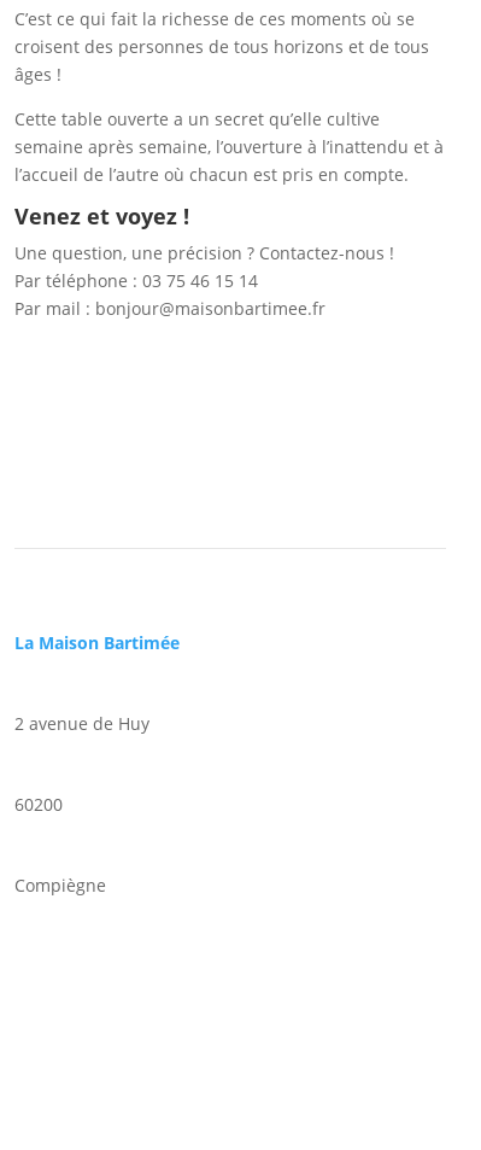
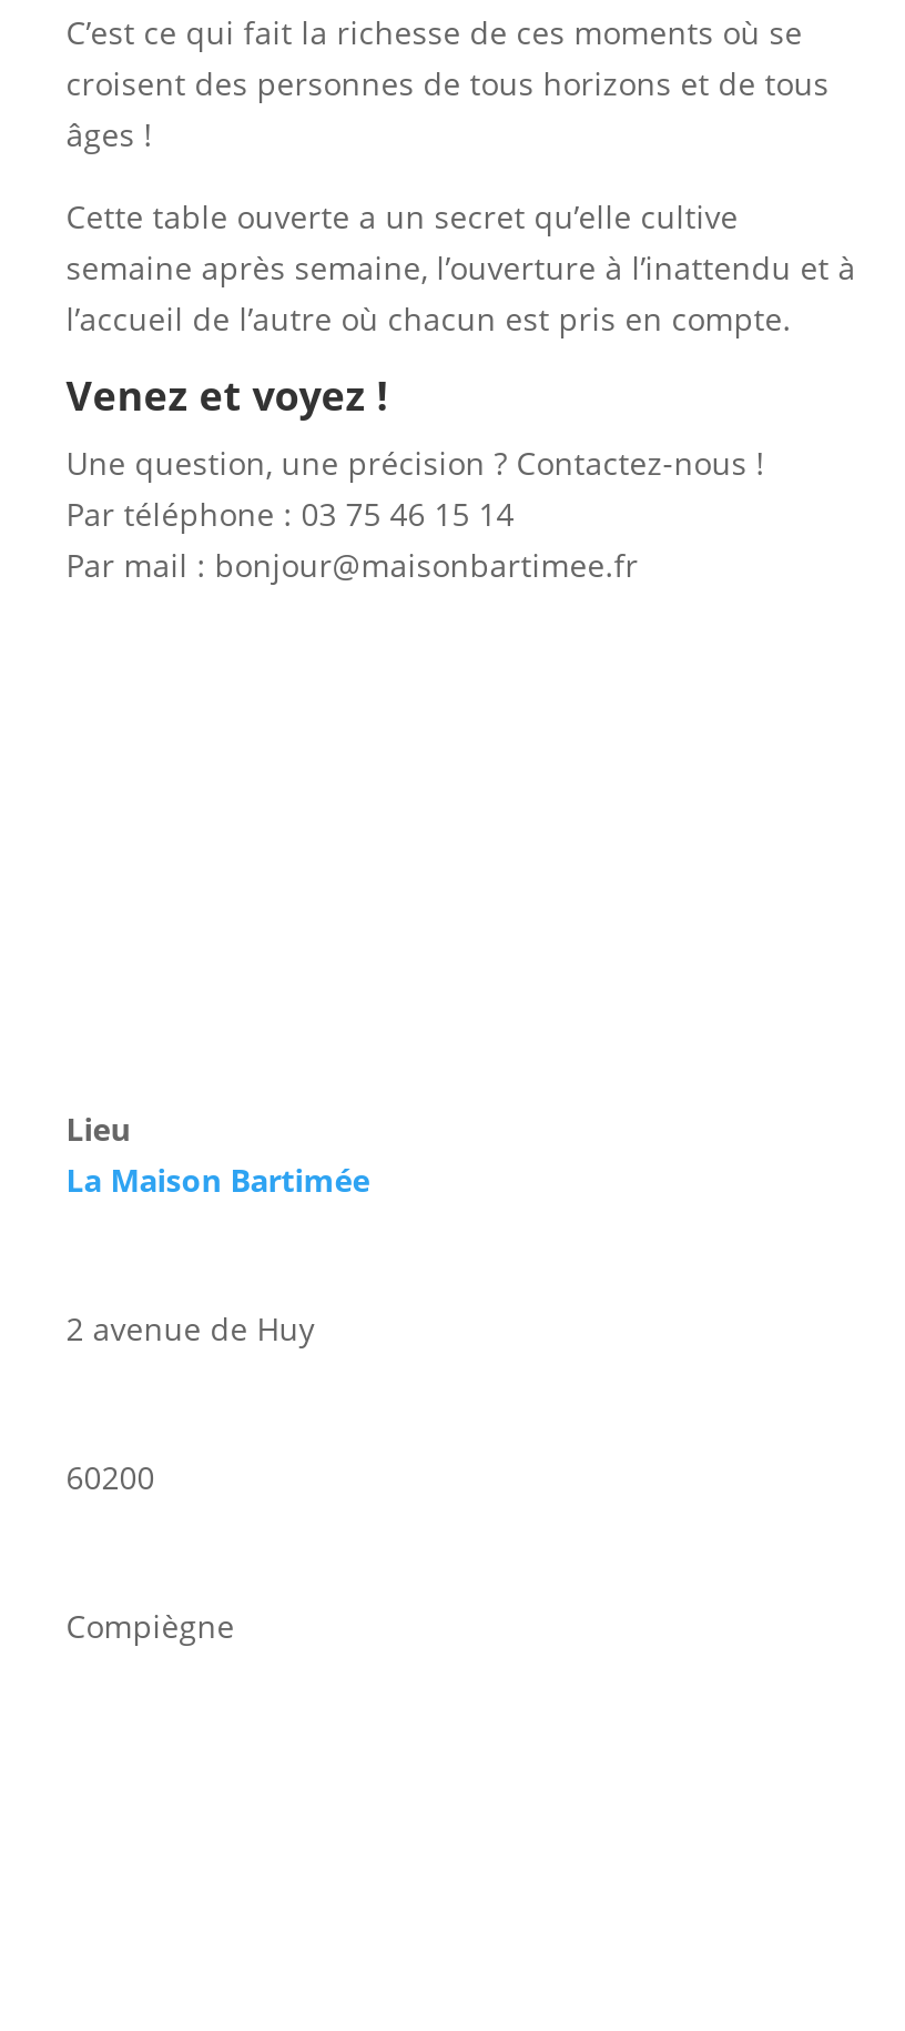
none -> [66,1108,130,1150] Lieu

